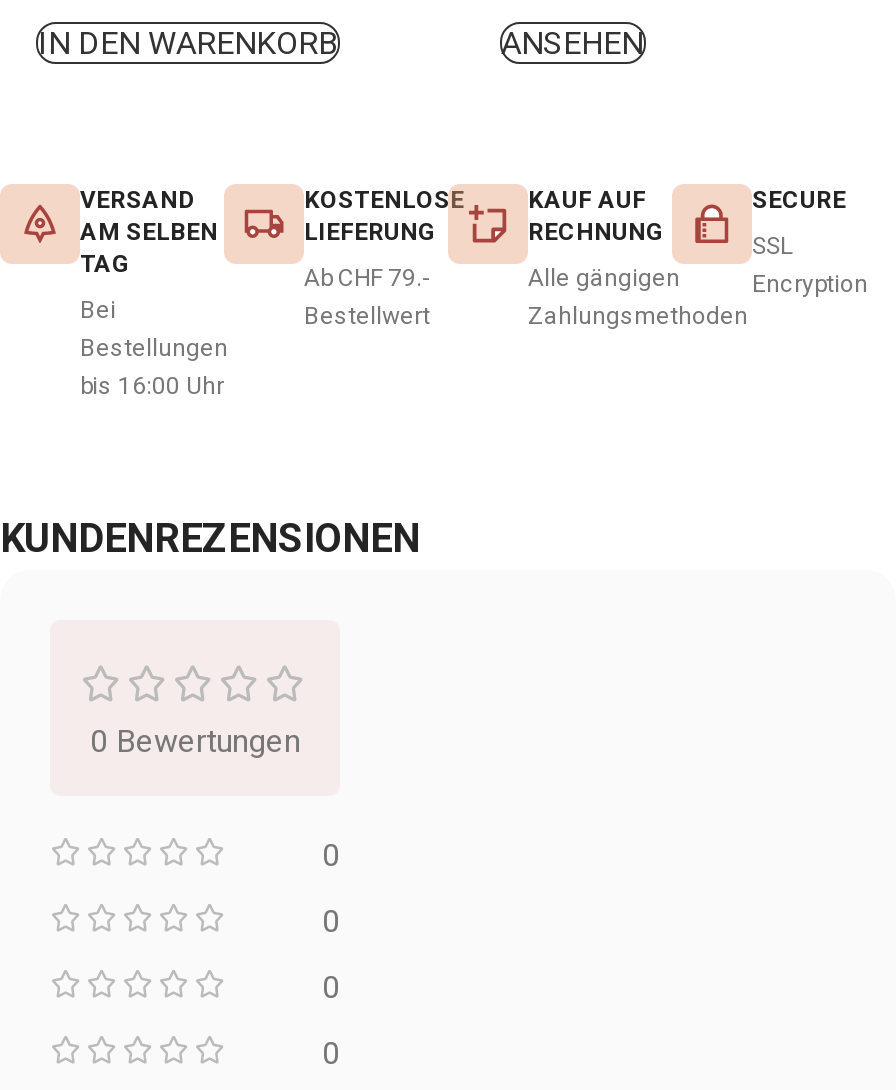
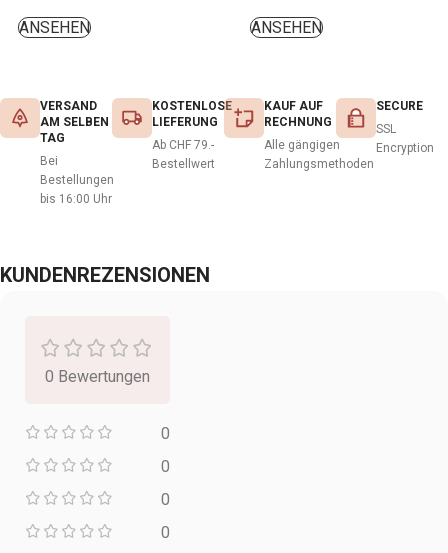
[38,25,338,63] IN DEN WARENKORB -> [19,18,90,37] ANSEHEN

